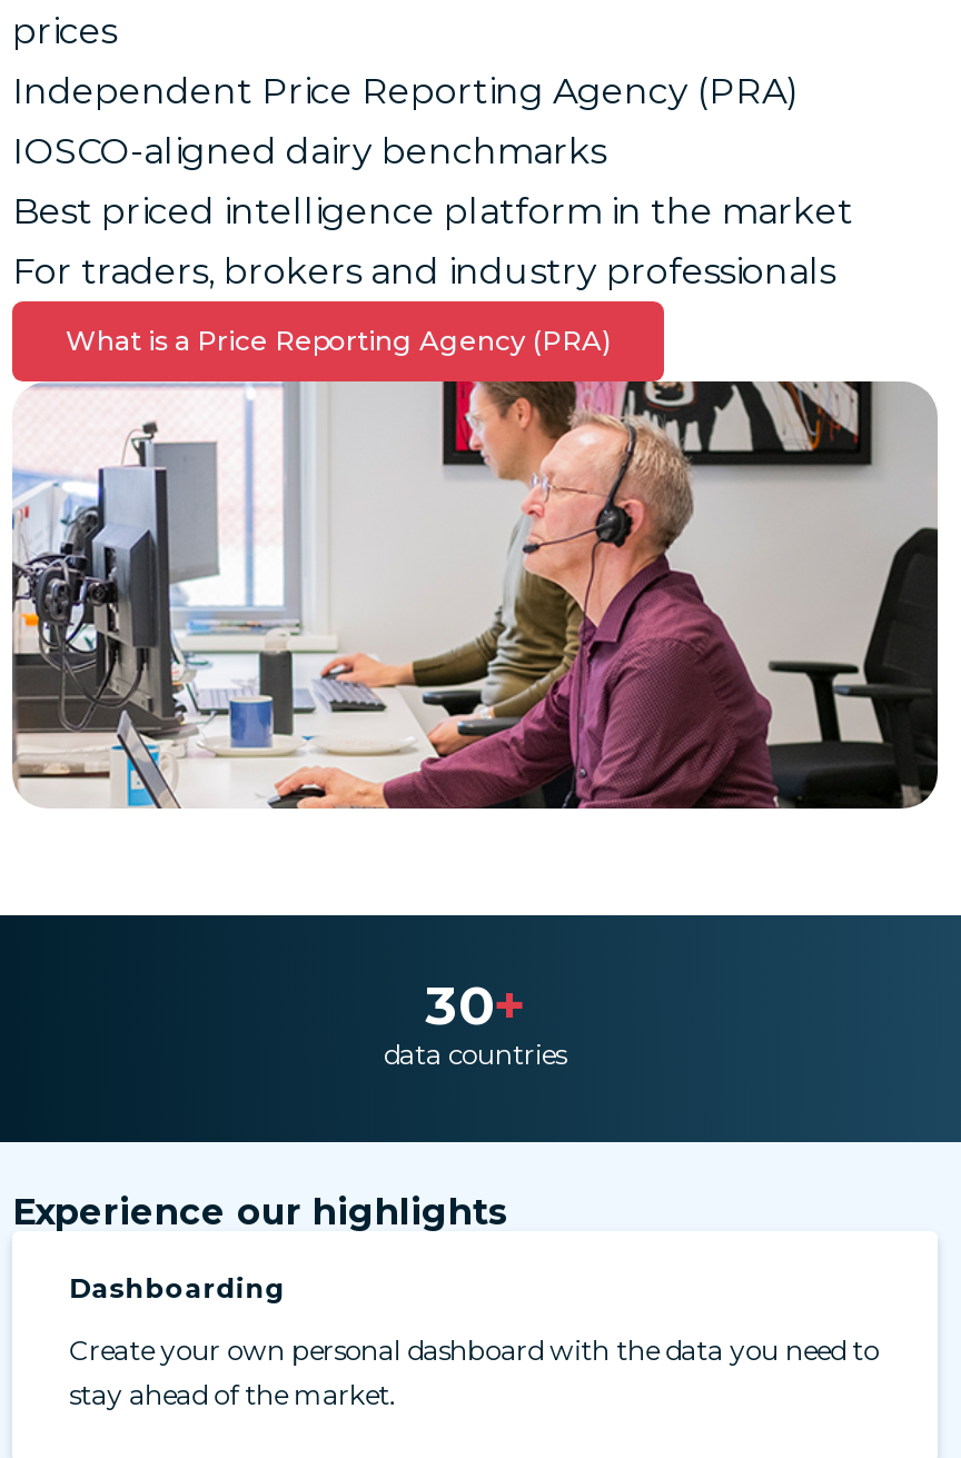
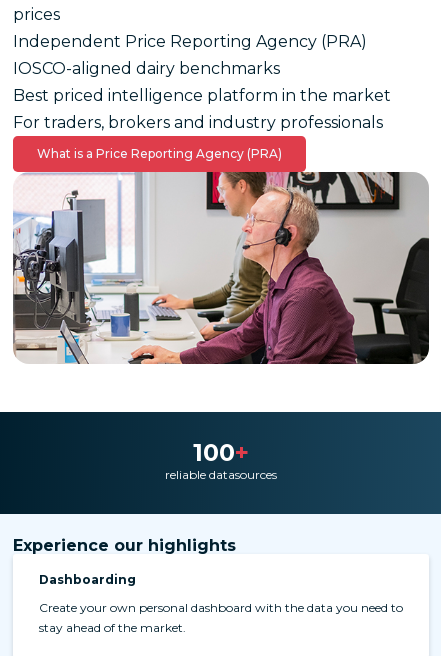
[384,974,566,1071] 30 + | data countries -> [165,438,277,482] 100 + | reliable datasources

